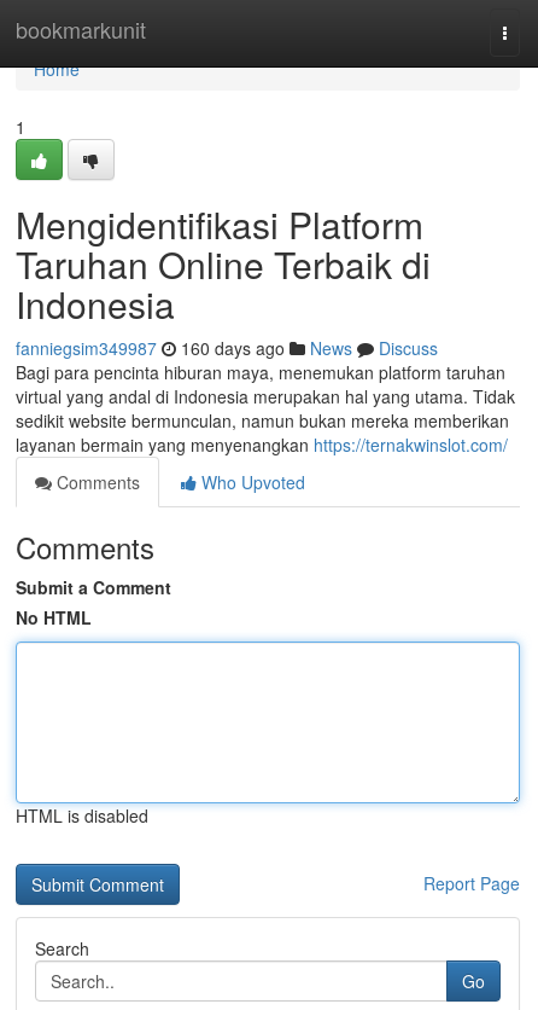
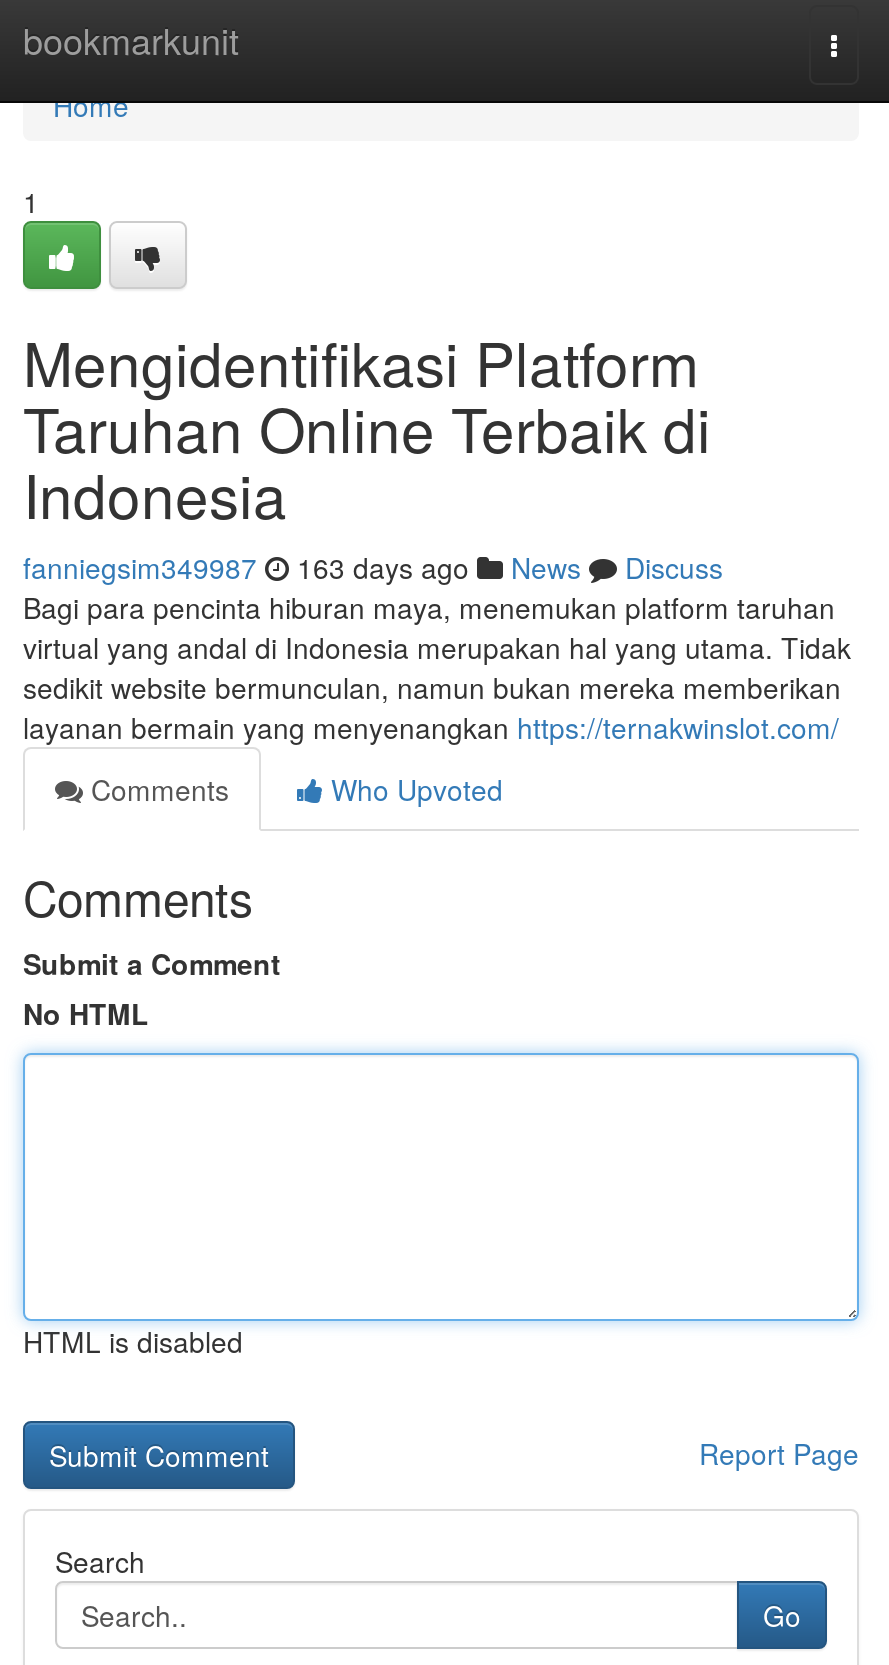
[16,336,438,360] fanniegsim349987 160 days ago News Discuss -> [23,547,723,587] fanniegsim349987 163 days ago News Discuss

